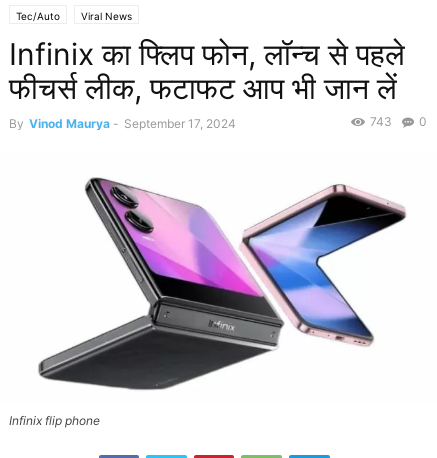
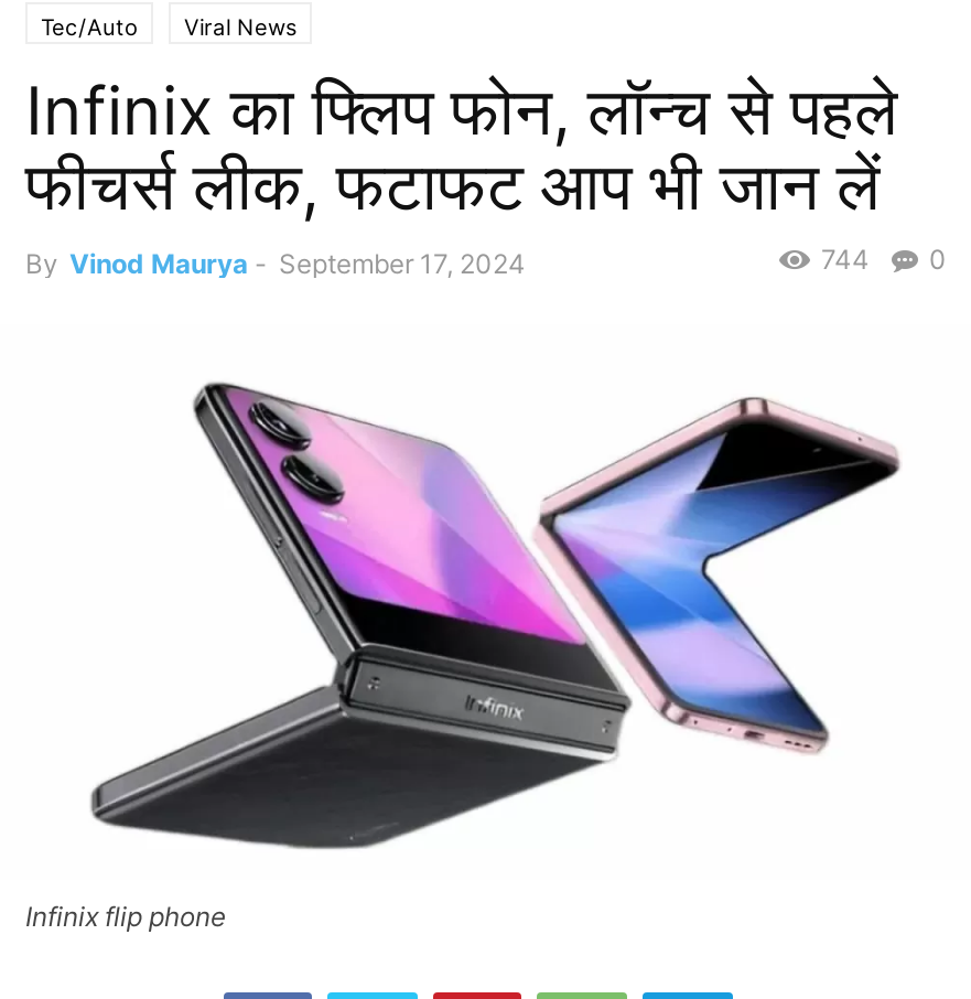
[370,114,427,129] 743 0 -> [821,243,947,276] 744 0

